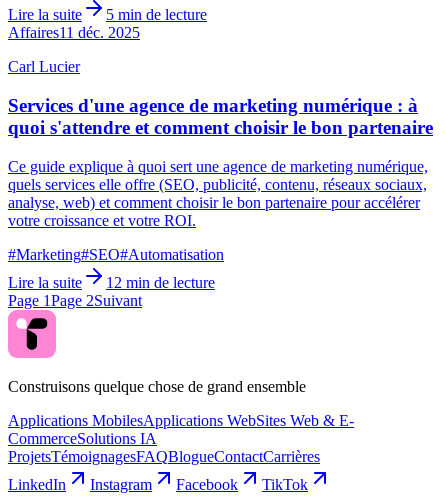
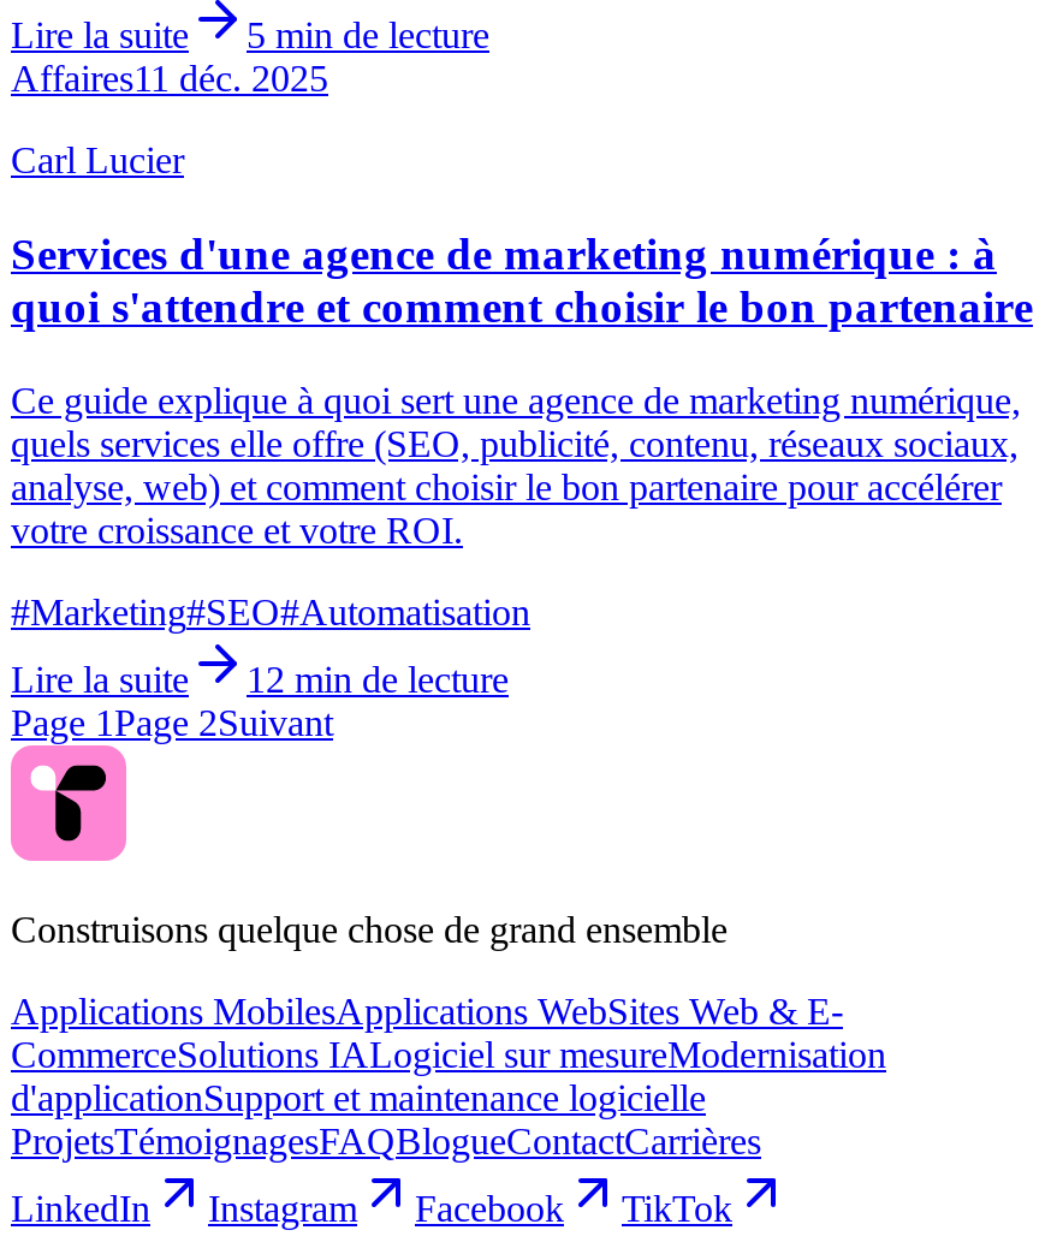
[8,430,157,447] CommerceSolutions IA -> [11,1034,886,1118] CommerceSolutions IALogiciel sur mesureModernisation | d'applicationSupport et maintenance logicielle

